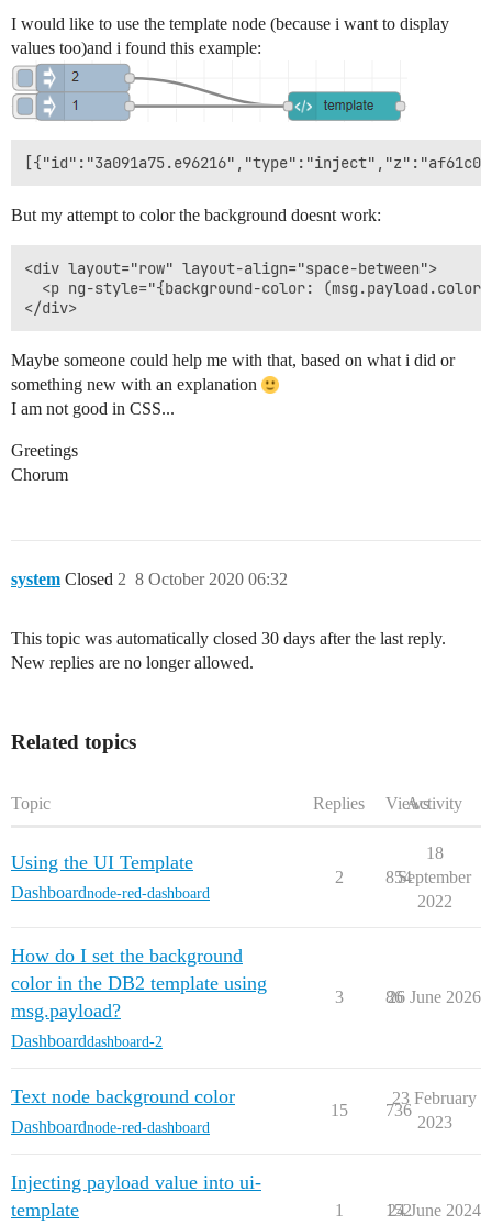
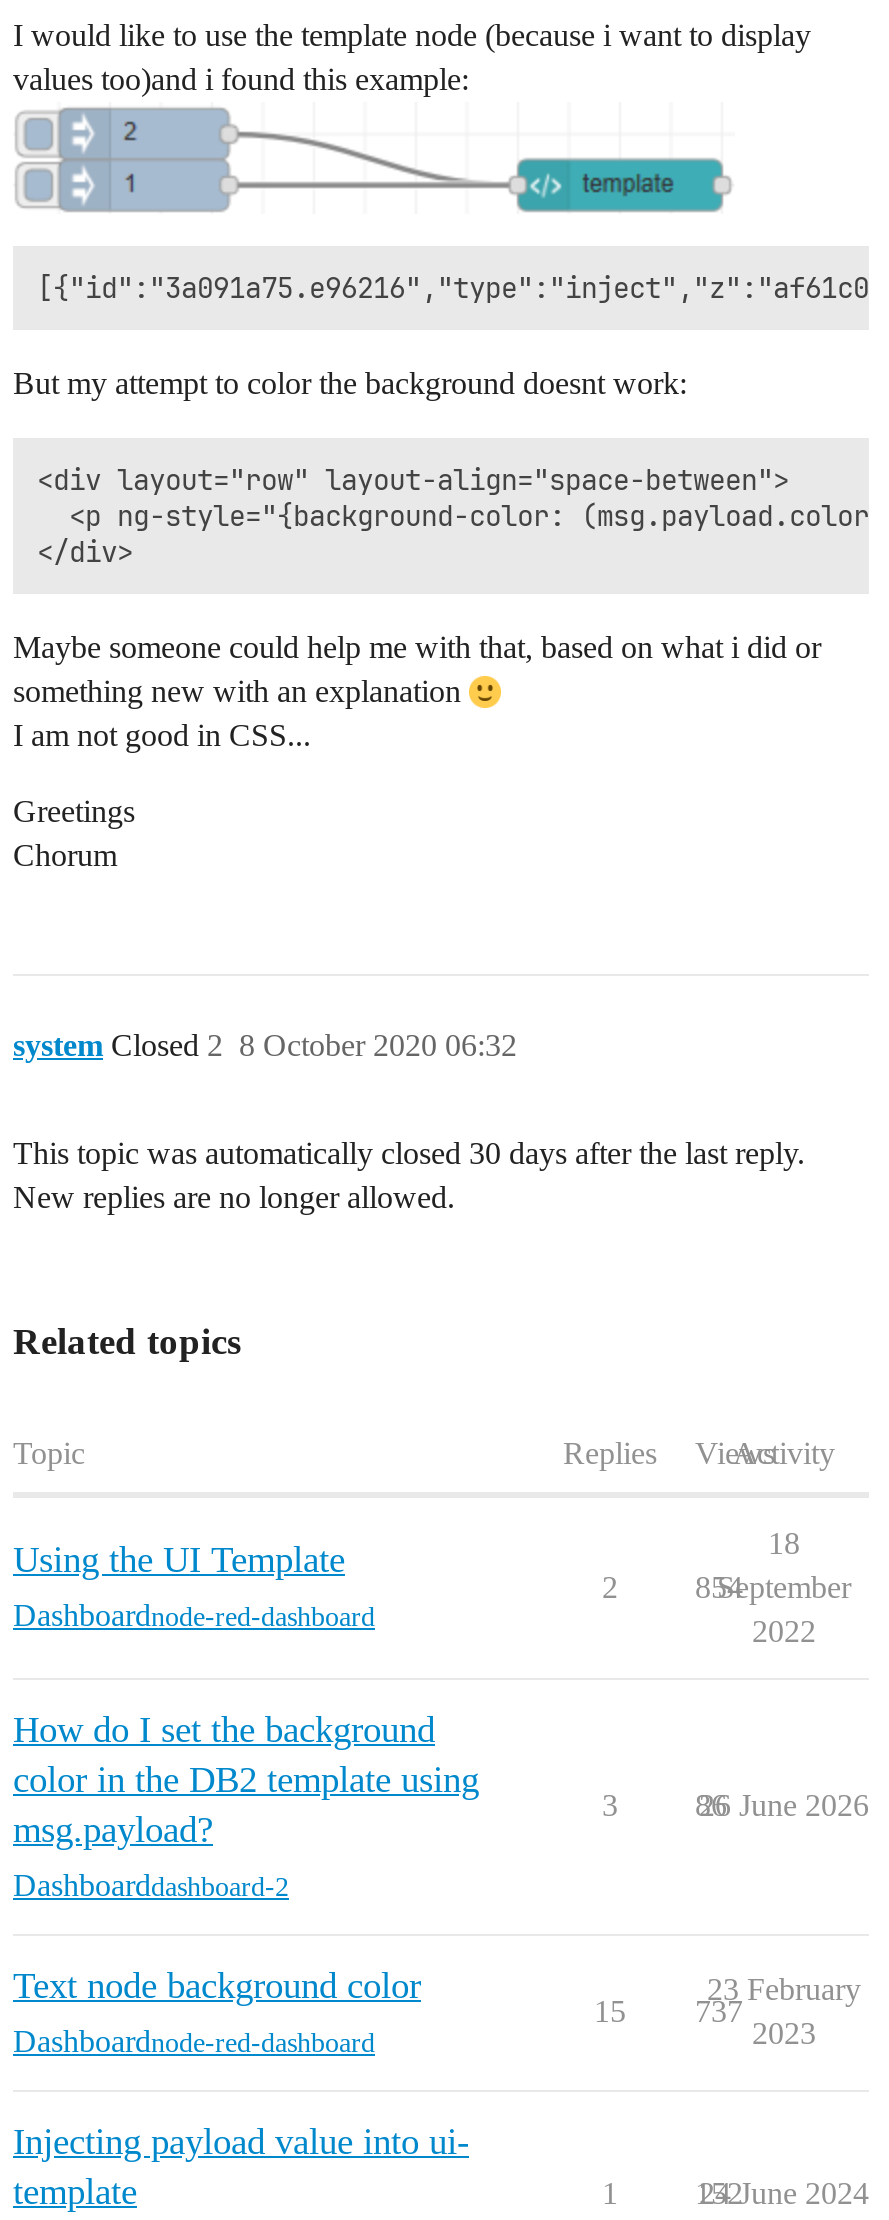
[385,1101,412,1119] 736 -> [695,1994,743,2028] 737

